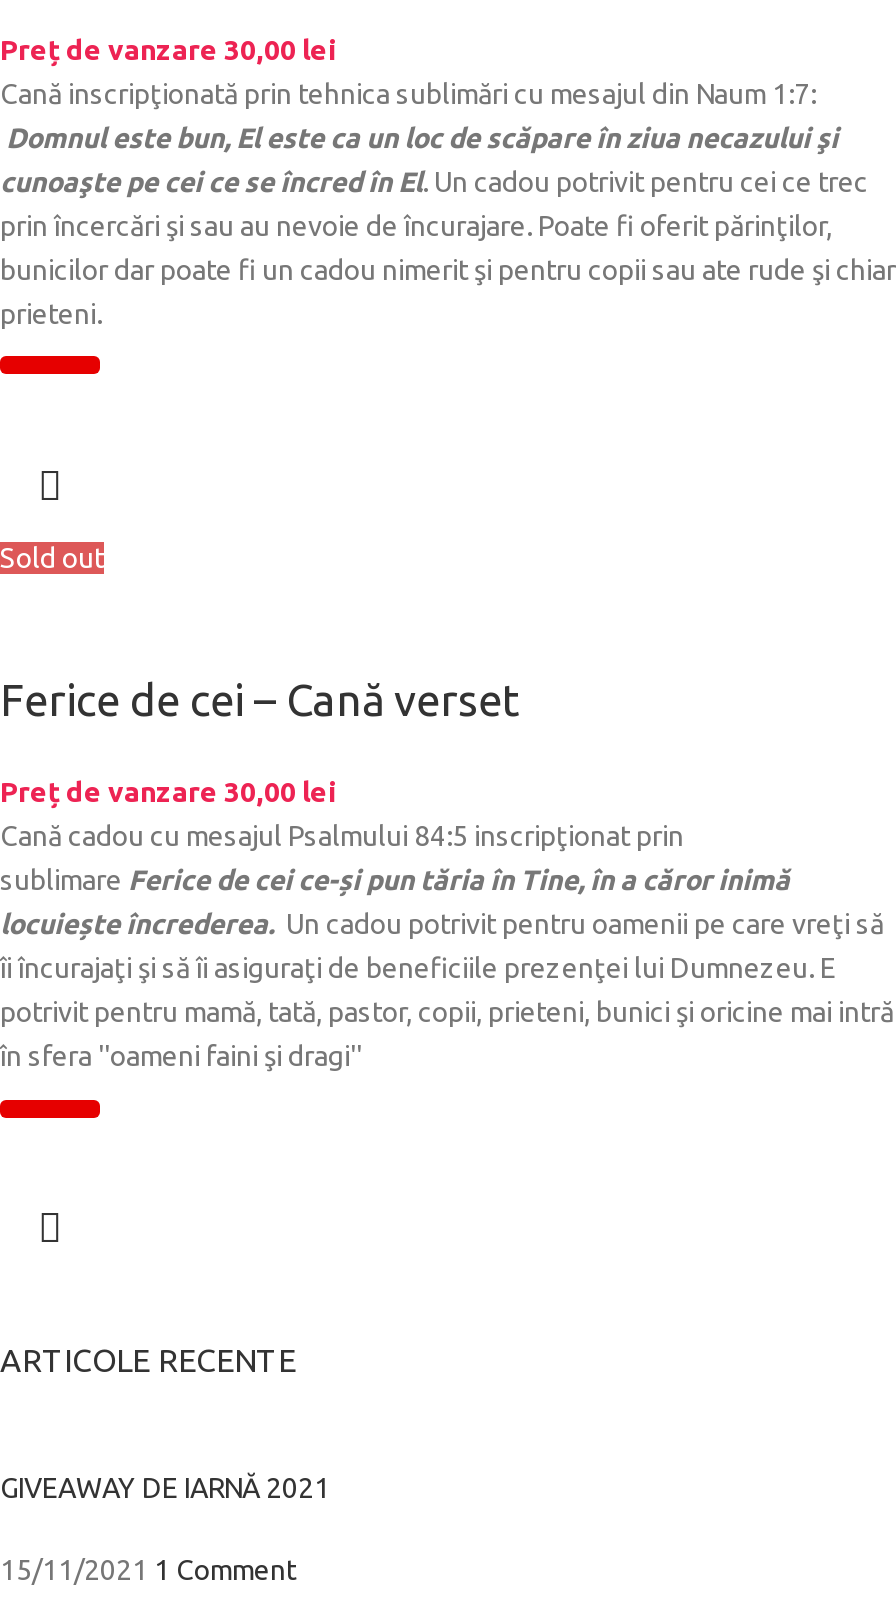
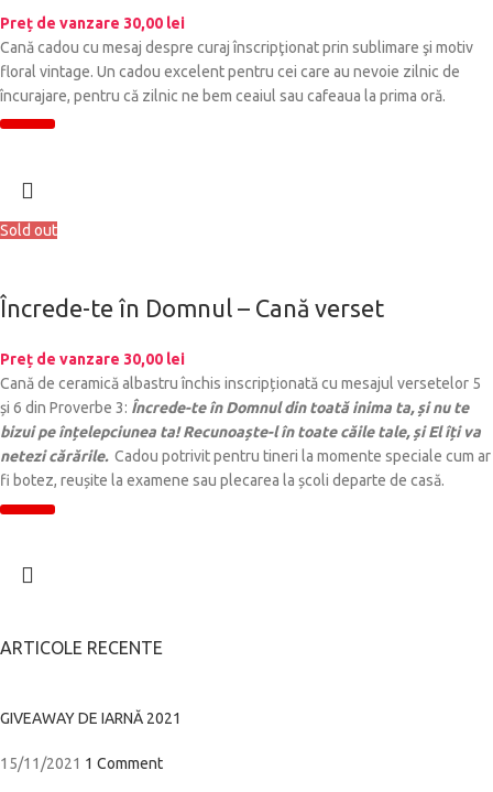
[0,78,896,330] Cană inscripţionată prin tehnica sublimări cu mesajul din Naum 1:7: | Domnul este bun, El este ca un loc de scăpare în ziua necazului şi | cunoaşte pe cei ce se încred în El. Un cadou potrivit pentru cei ce trec | prin încercări şi sau au nevoie de încurajare. Poate fi oferit părinţilor, | bunicilor dar poate fi un cadou nimerit şi pentru copii sau ate rude şi chiar | prieteni. -> [0,39,473,105] Cană cadou cu mesaj despre curaj înscripţionat prin sublimare şi motiv | floral vintage. Un cadou excelent pentru cei care au nevoie zilnic de | încurajare, pentru că zilnic ne bem ceaiul sau cafeaua la prima oră.
[0,675,520,725] Ferice de cei – Cană verset -> [0,294,384,322] Încrede-te în Domnul – Cană verset
[0,821,894,1073] Cană cadou cu mesajul Psalmului 84:5 inscripţionat prin | sublimare Ferice de cei ce-și pun tăria în Tine, în a căror inimă | locuiește încrederea. Un cadou potrivit pentru oamenii pe care vreţi să | îi încurajaţi şi să îi asiguraţi de beneficiile prezenţei lui Dumnezeu. E | potrivit pentru mamă, tată, pastor, copii, prieteni, bunici şi oricine mai intră | în sfera ''oameni faini şi dragi'' -> [0,375,491,489] Cană de ceramică albastru închis inscripționată cu mesajul versetelor 5 | și 6 din Proverbe 3: Încrede-te în Domnul din toată inima ta, și nu te | bizui pe înțelepciunea ta! Recunoaște-l în toate căile tale, și El îți va | netezi cărările. Cadou potrivit pentru tineri la momente speciale cum ar | fi botez, reușite la examene sau plecarea la școli departe de casă.

